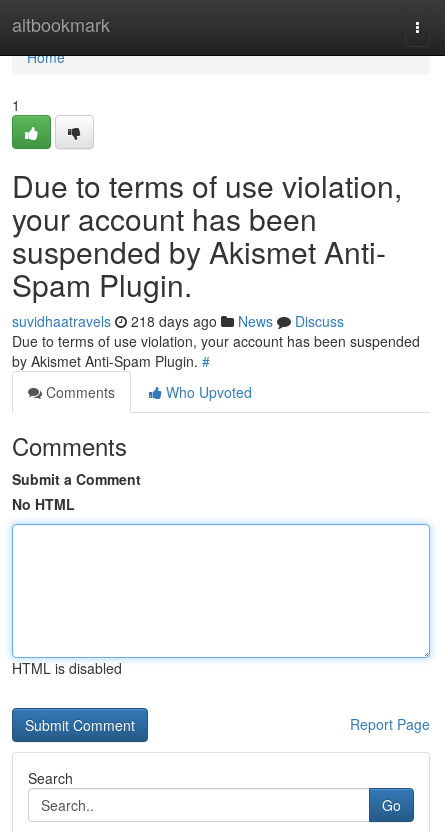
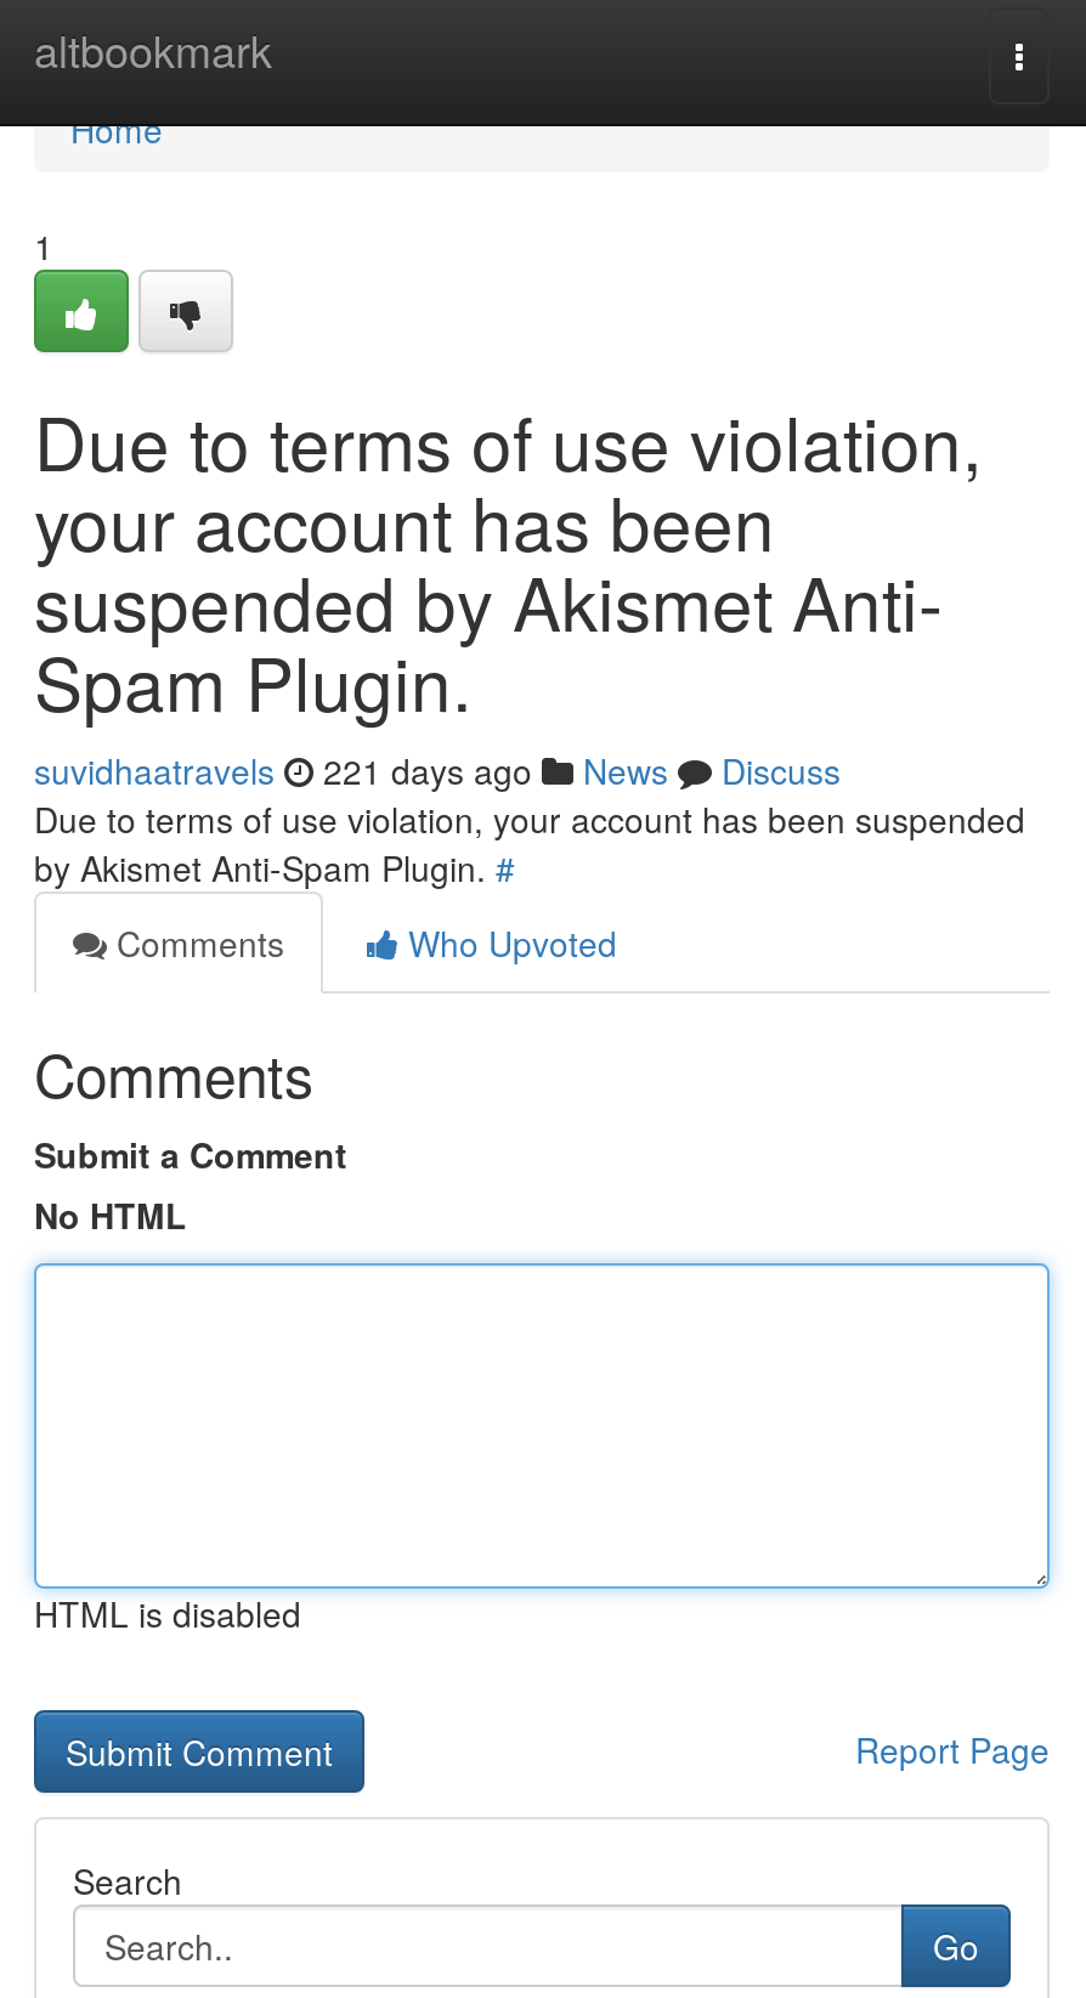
[12,311,344,331] suvidhaatravels 218 days ago News Discuss -> [34,746,841,794] suvidhaatravels 221 days ago News Discuss

